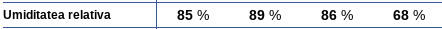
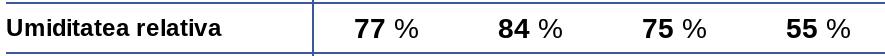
[177,7,209,23] 85% -> [354,12,418,44] 77%
[249,7,281,23] 89% -> [498,12,562,44] 84%
[321,7,353,23] 86% -> [642,12,706,44] 75%
[393,7,425,23] 68% -> [786,12,850,44] 55%

